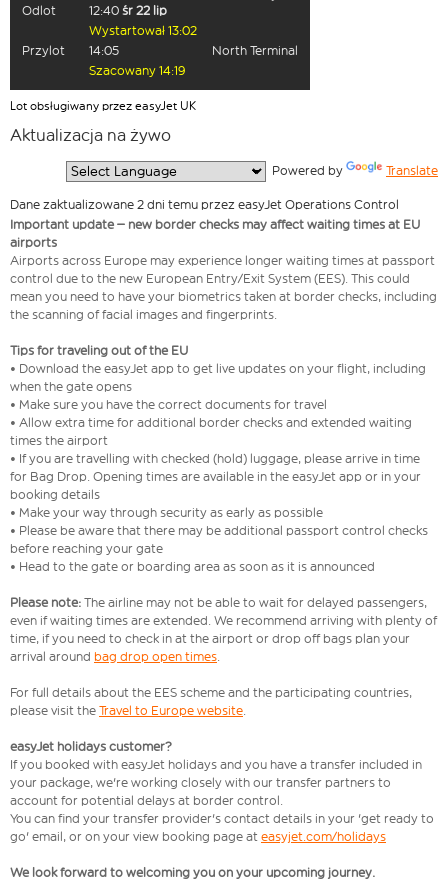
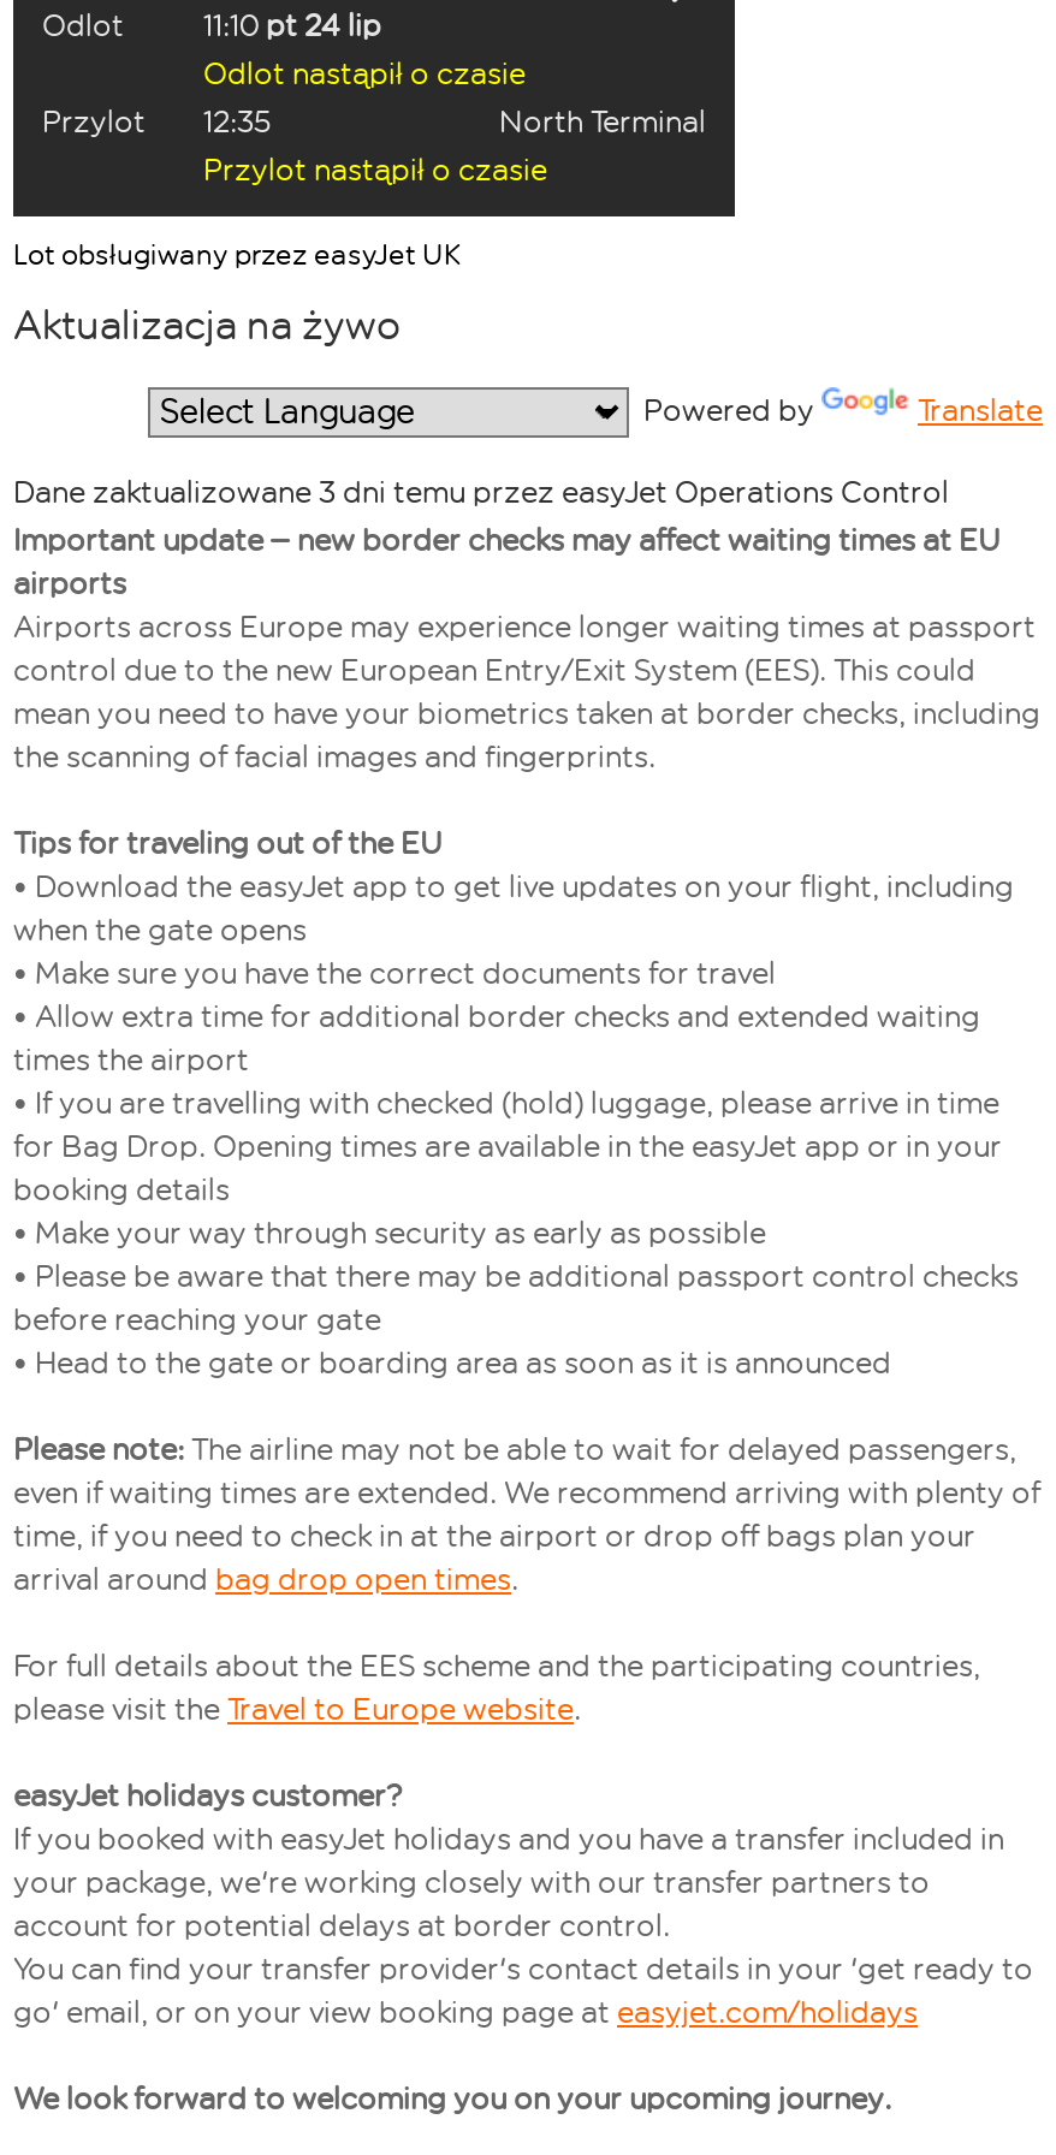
[89,3,197,38] 12:40 śr 22 lip | Wystartował 13:02 -> [203,7,526,91] 11:10 pt 24 lip | Odlot nastąpił o czasie
[22,43,119,58] Przylot 14:05 -> [42,103,271,139] Przylot 12:35
[89,63,185,78] Szacowany 14:19 -> [203,152,547,188] Przylot nastąpił o czasie
[10,197,399,212] Dane zaktualizowane 2 dni temu przez easyJet Operations Control -> [13,474,949,510] Dane zaktualizowane 3 dni temu przez easyJet Operations Control

